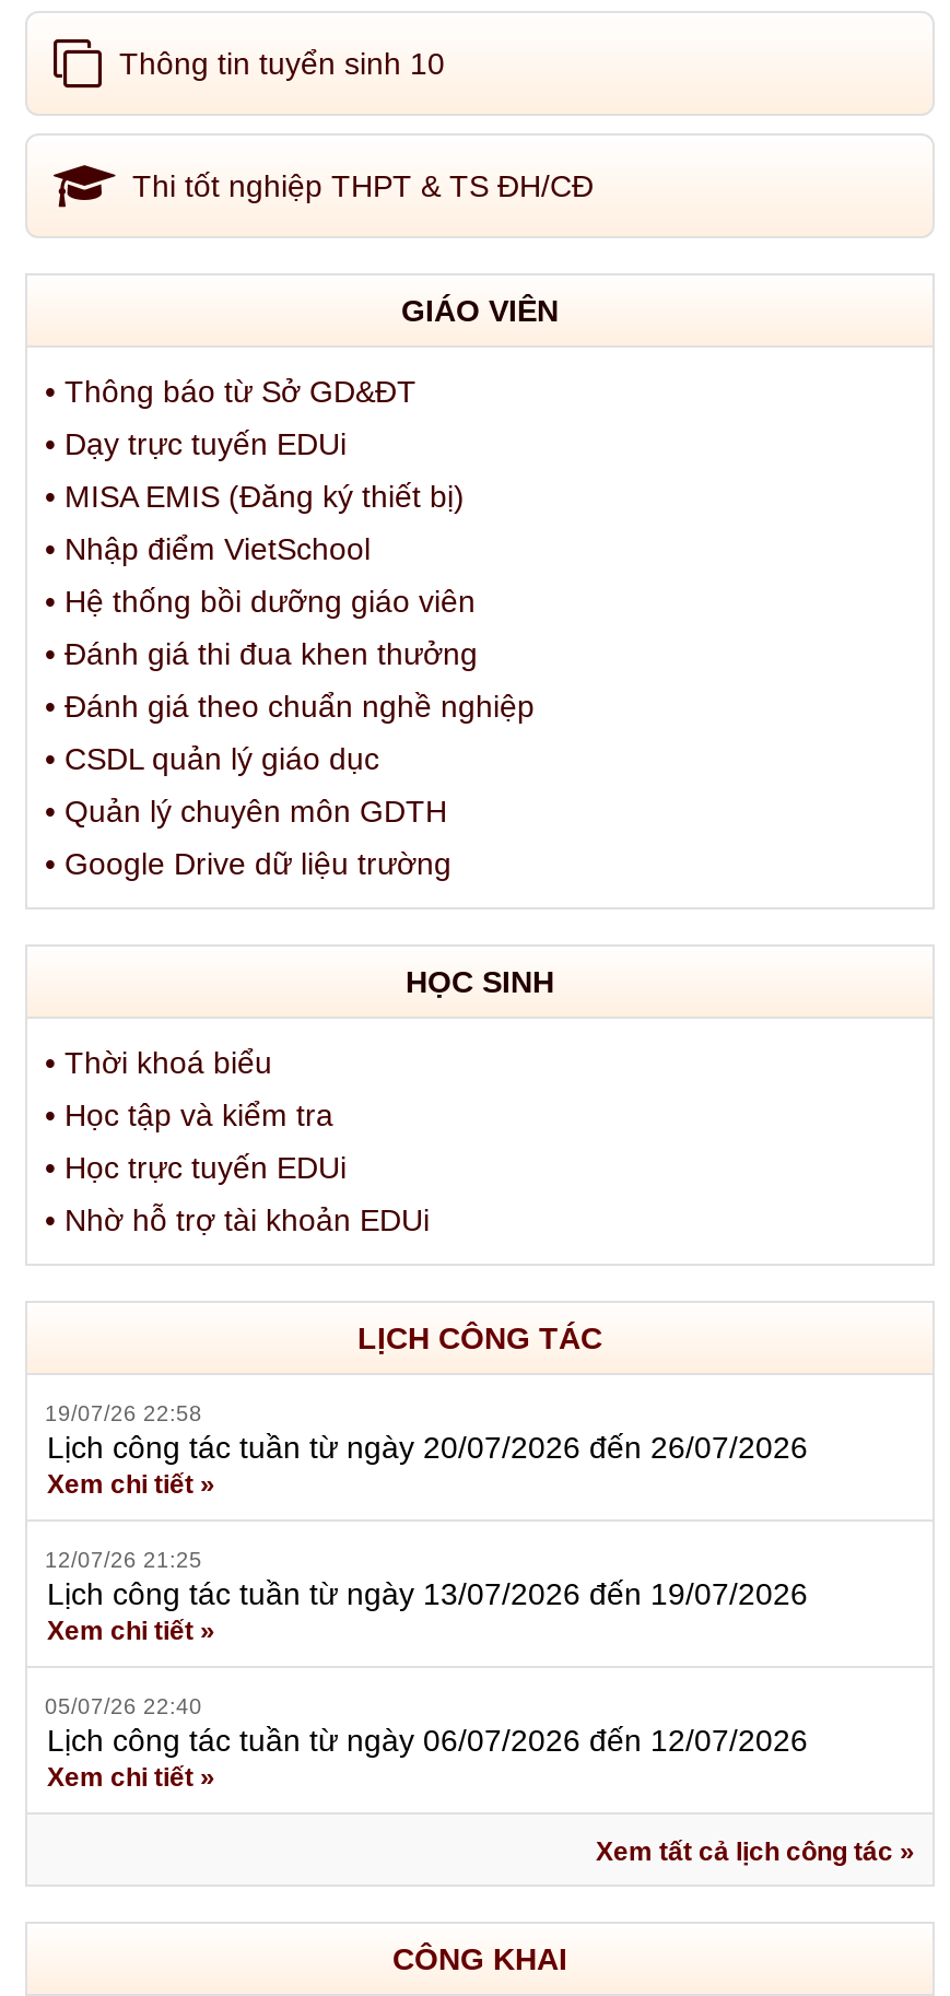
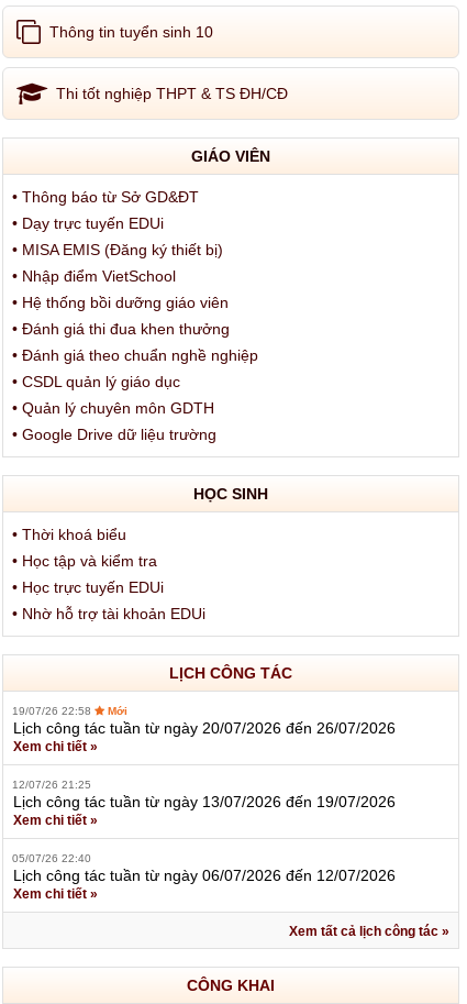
none -> [104,705,127,717] Mới

